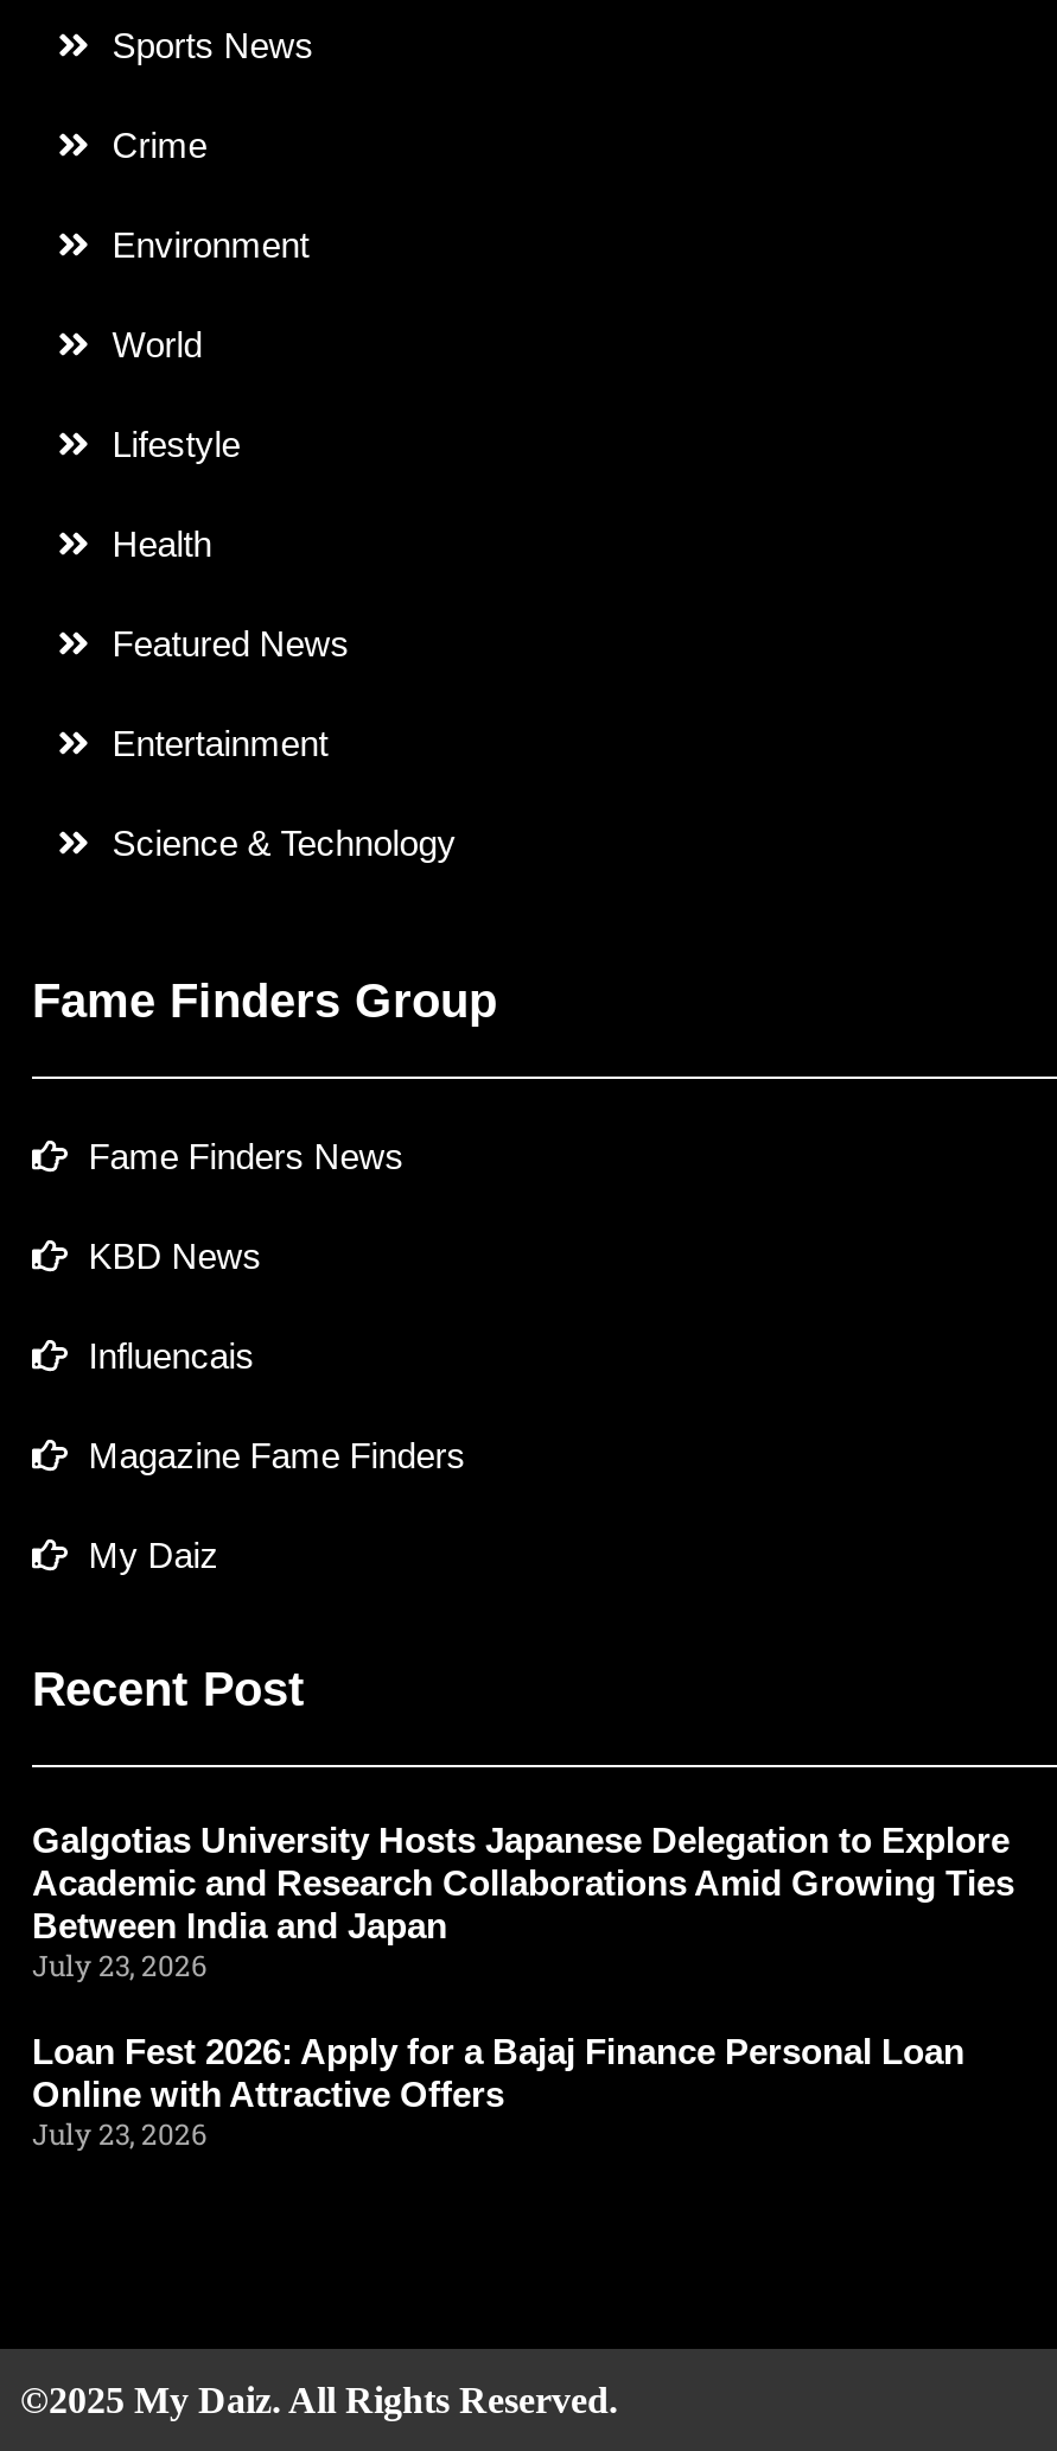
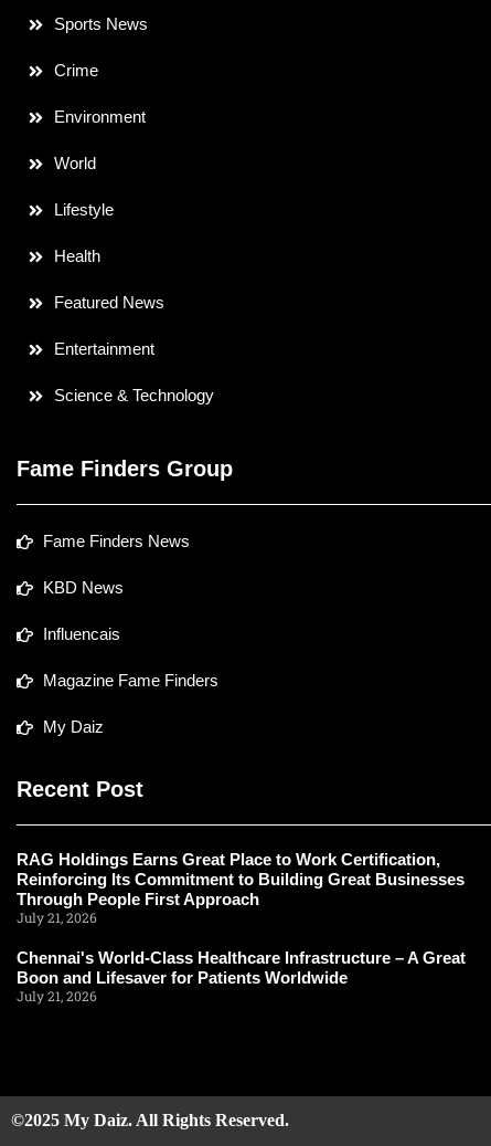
[32,1820,1014,1983] Galgotias University Hosts Japanese Delegation to Explore | Academic and Research Collaborations Amid Growing Ties | Between India and Japan | July 23, 2026 -> [17,850,465,926] RAG Holdings Earns Great Place to Work Certification, | Reinforcing Its Commitment to Building Great Businesses | Through People First Approach | July 21, 2026
[32,2031,964,2152] Loan Fest 2026: Apply for a Bajaj Finance Personal Loan | Online with Attractive Offers | July 23, 2026 -> [17,948,466,1005] Chennai's World-Class Healthcare Infrastructure – A Great | Boon and Lifesaver for Patients Worldwide | July 21, 2026

